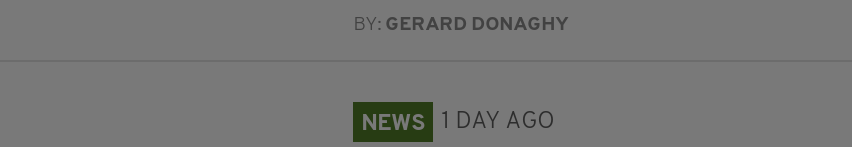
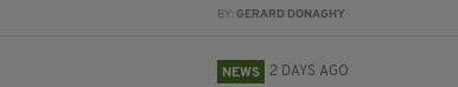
[361,110,555,136] NEWS 1 DAY AGO -> [222,65,349,80] NEWS 2 DAYS AGO

